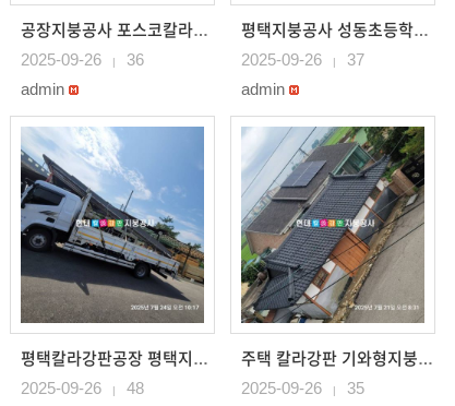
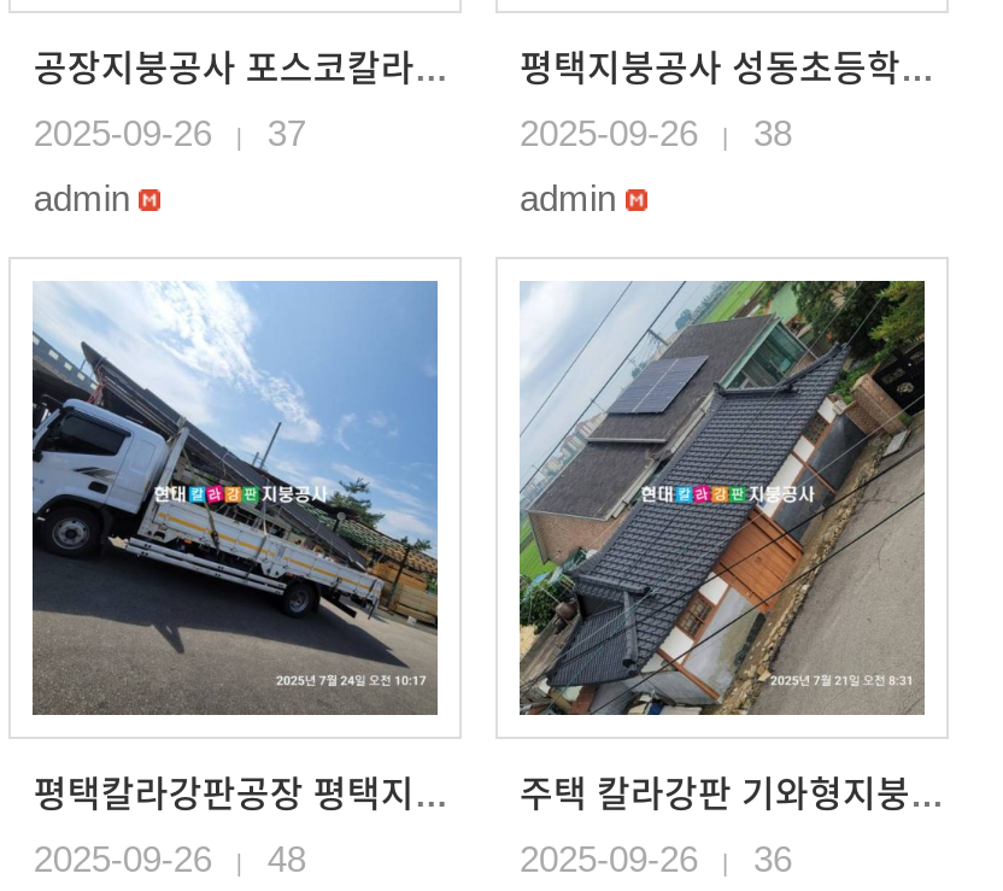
[127,50,144,69] 36 -> [267,112,306,153] 37
[347,50,364,69] 37 -> [753,112,792,153] 38
[347,379,364,397] 35 -> [753,838,792,879] 36

